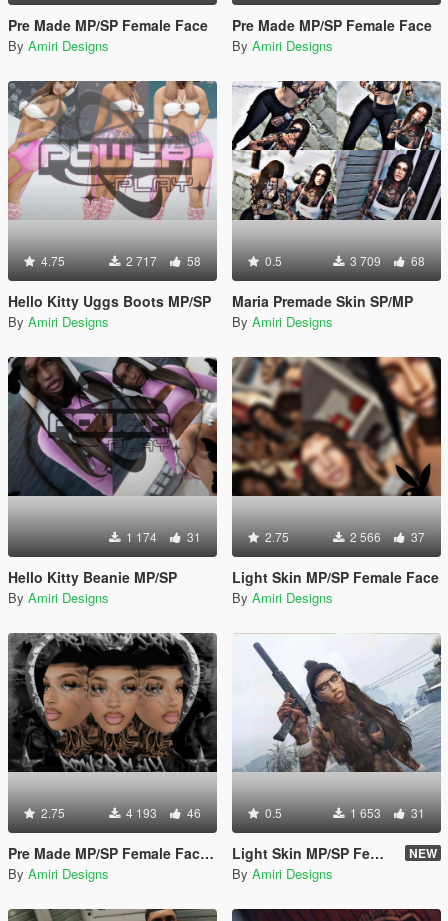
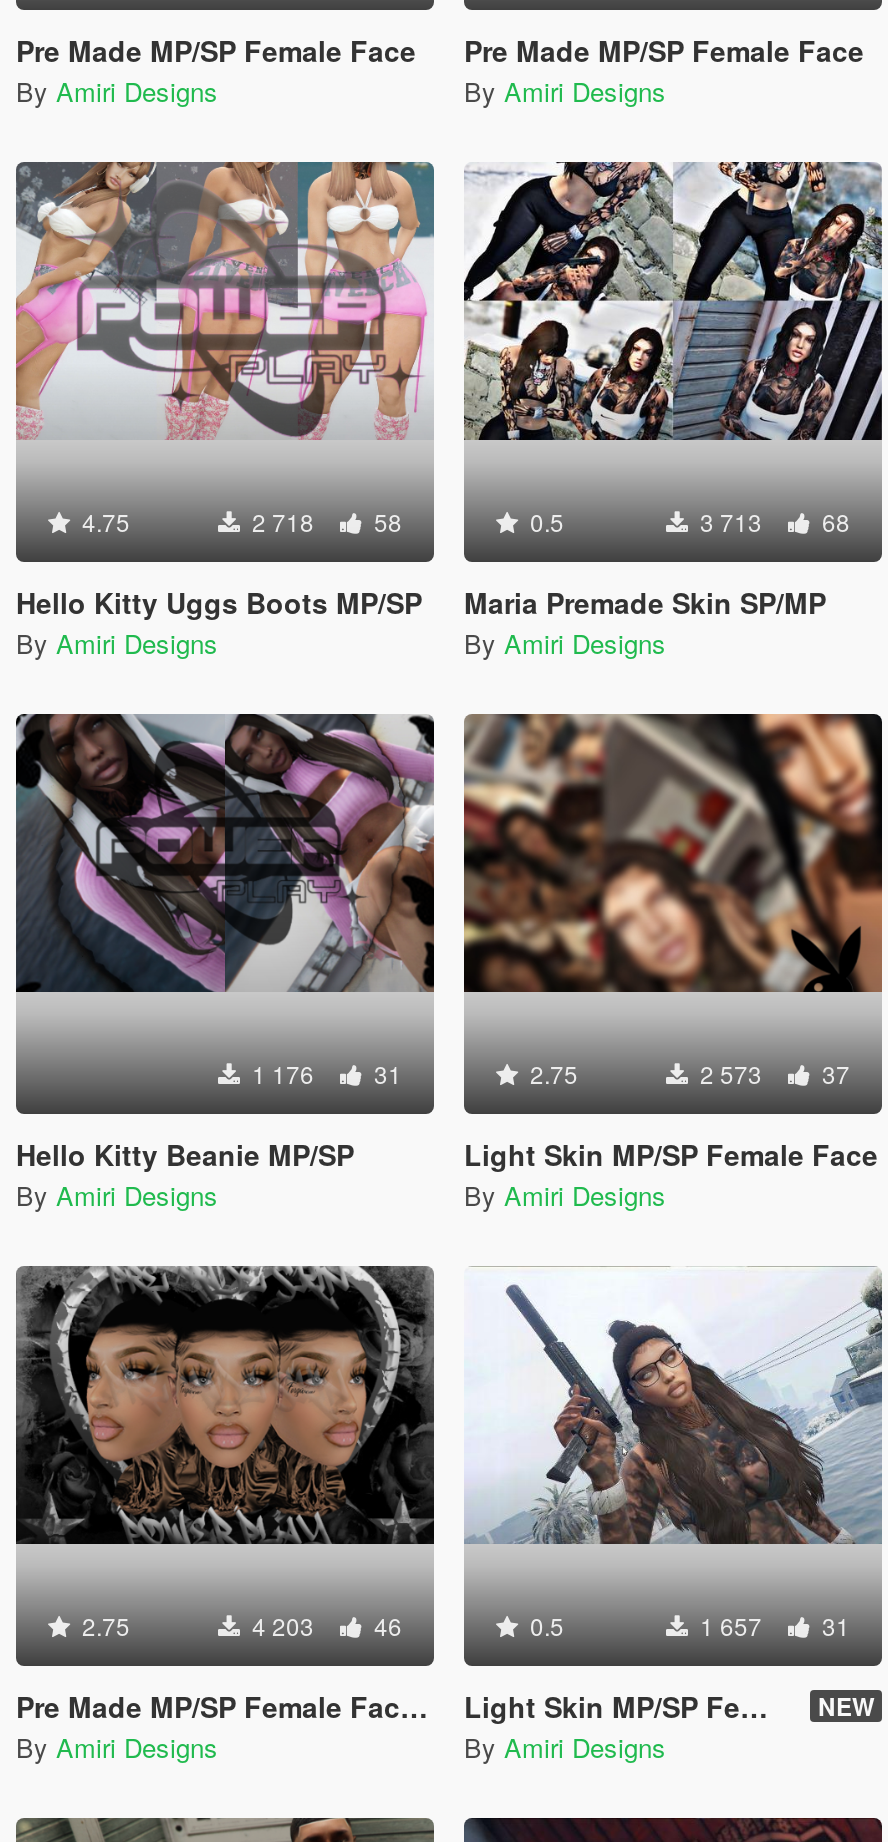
[123,252,201,269] 2 717 58 -> [246,504,402,538] 2 718 58
[347,252,425,269] 3 709 68 -> [694,504,850,538] 3 713 68
[123,528,201,545] 1 174 31 -> [246,1056,402,1090] 1 176 31
[347,528,425,545] 2 566 37 -> [694,1056,850,1090] 2 573 37
[123,804,201,821] 4 193 46 -> [246,1608,402,1642] 4 203 46
[347,804,425,821] 1 653 31 -> [694,1608,850,1642] 1 657 31

